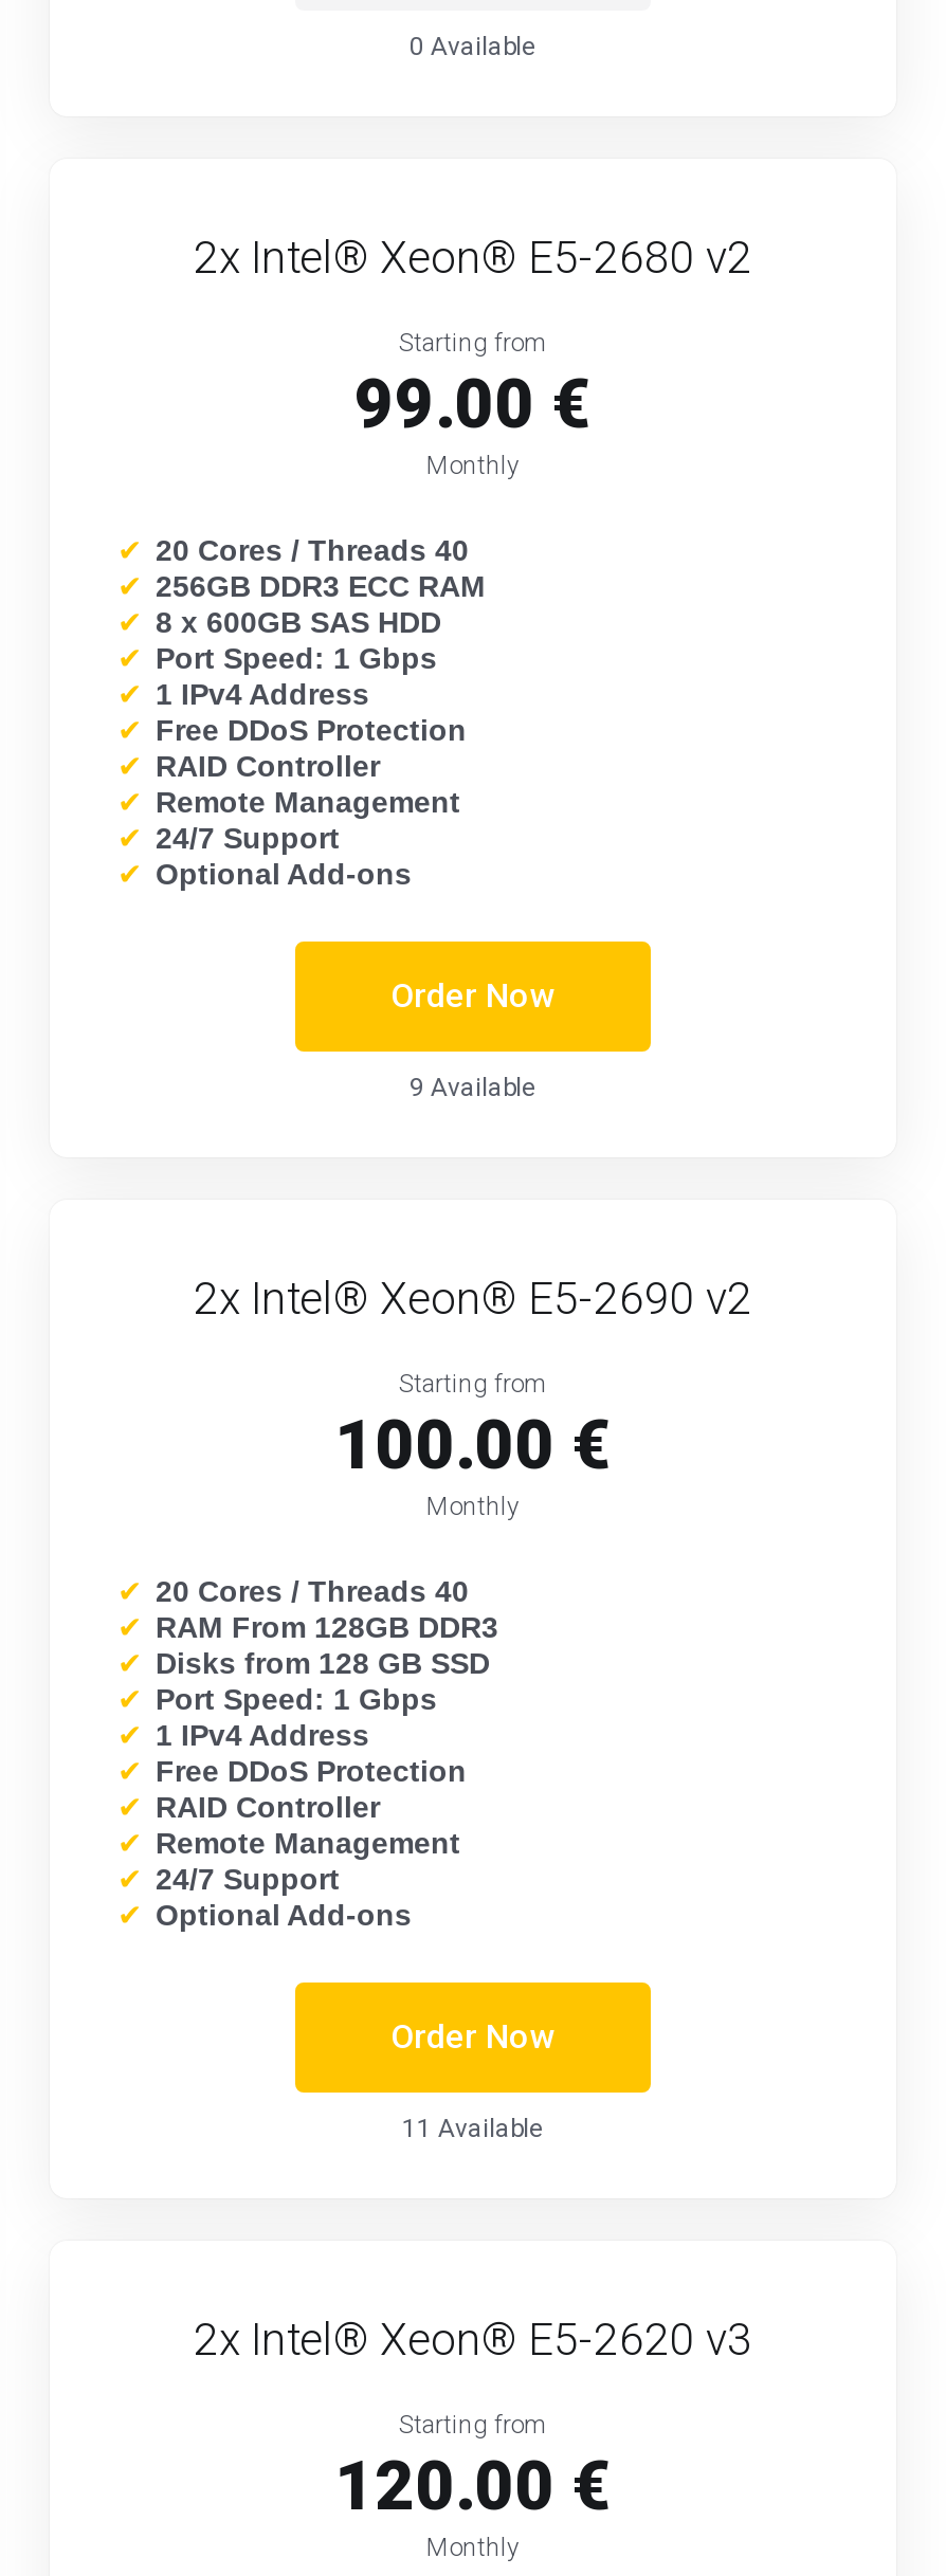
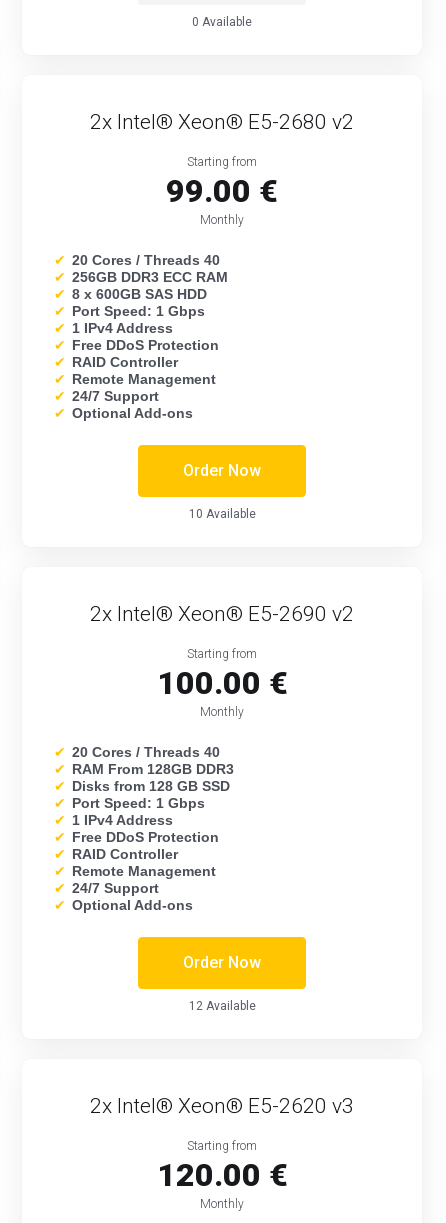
[410,1073,536,1102] 9 Available -> [188,507,255,521] 10 Available
[402,2114,544,2143] 11 Available -> [188,999,255,1013] 12 Available

